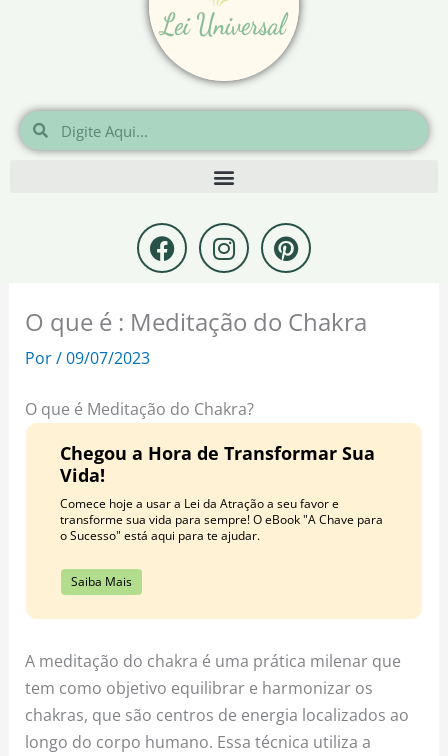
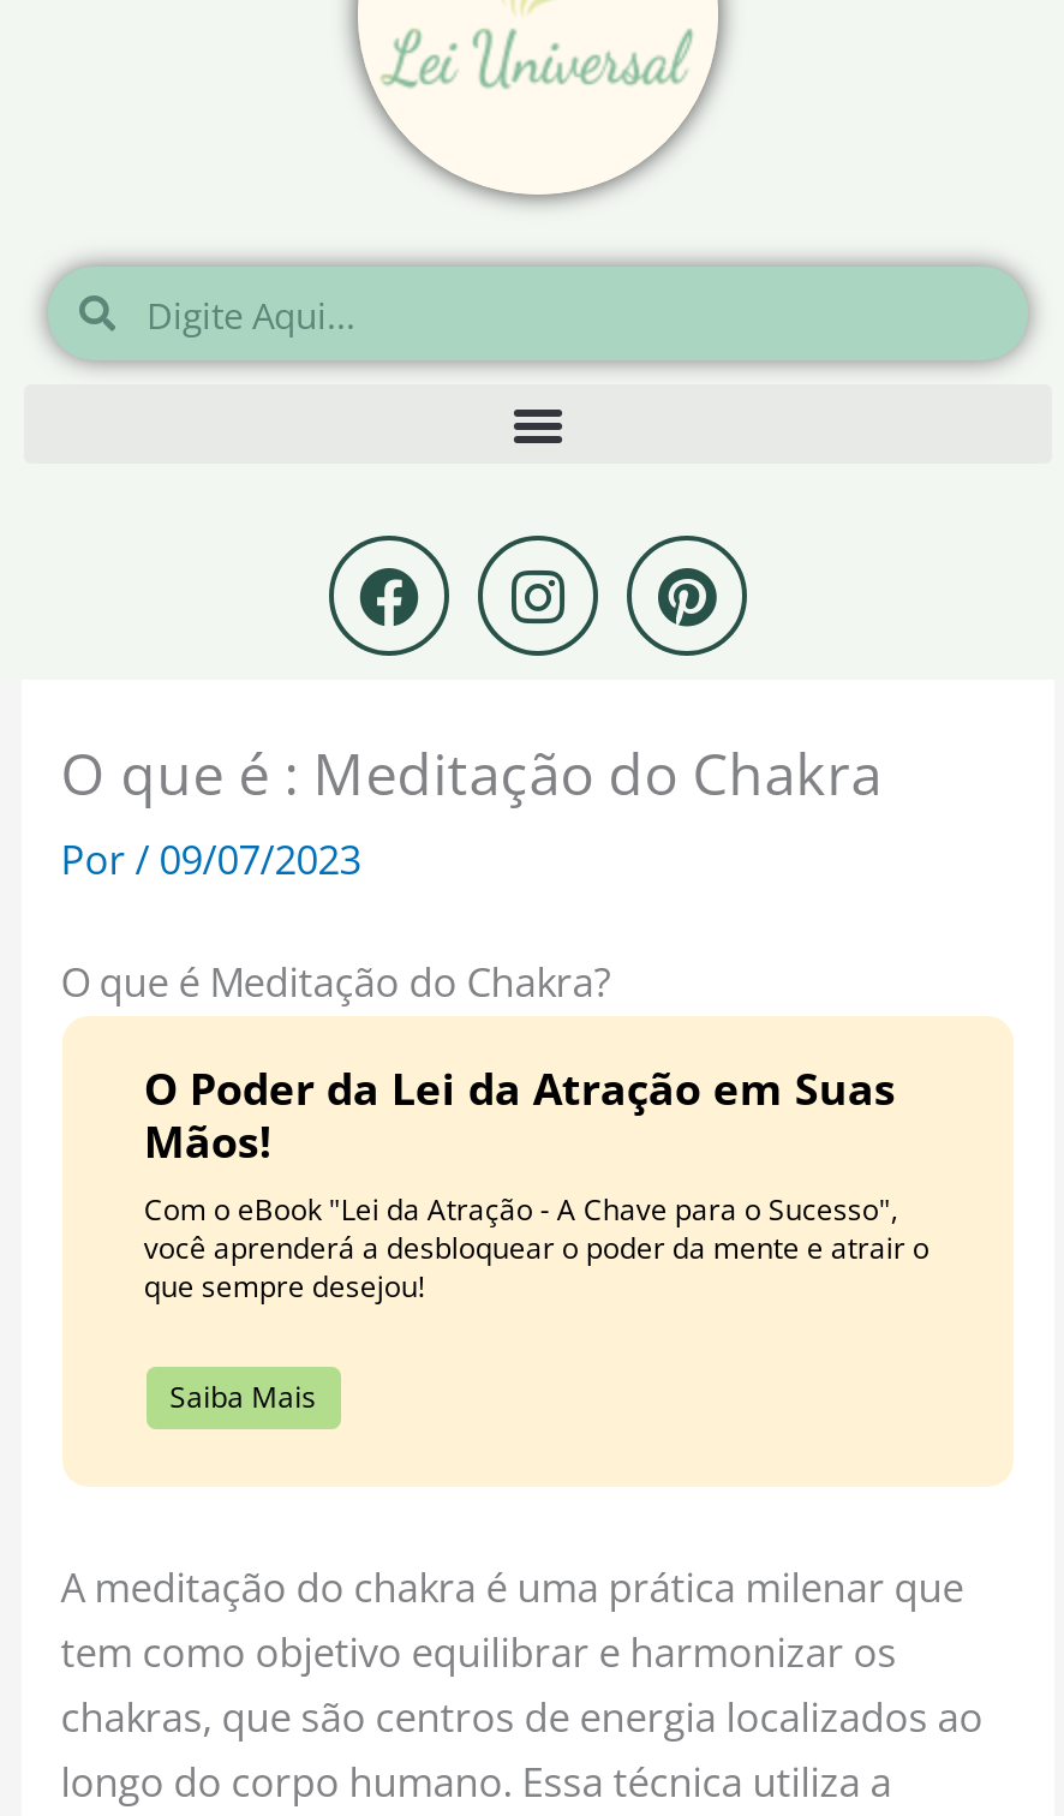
[60,441,383,544] Chegou a Hora de Transformar Sua | Vida! | Comece hoje a usar a Lei da Atração a seu favor e | transforme sua vida para sempre! O eBook "A Chave para | o Sucesso" está aqui para te ajudar. -> [144,1060,929,1307] O Poder da Lei da Atração em Suas | Mãos! | Com o eBook "Lei da Atração - A Chave para o Sucesso", | você aprenderá a desbloquear o poder da mente e atrair o | que sempre desejou!

